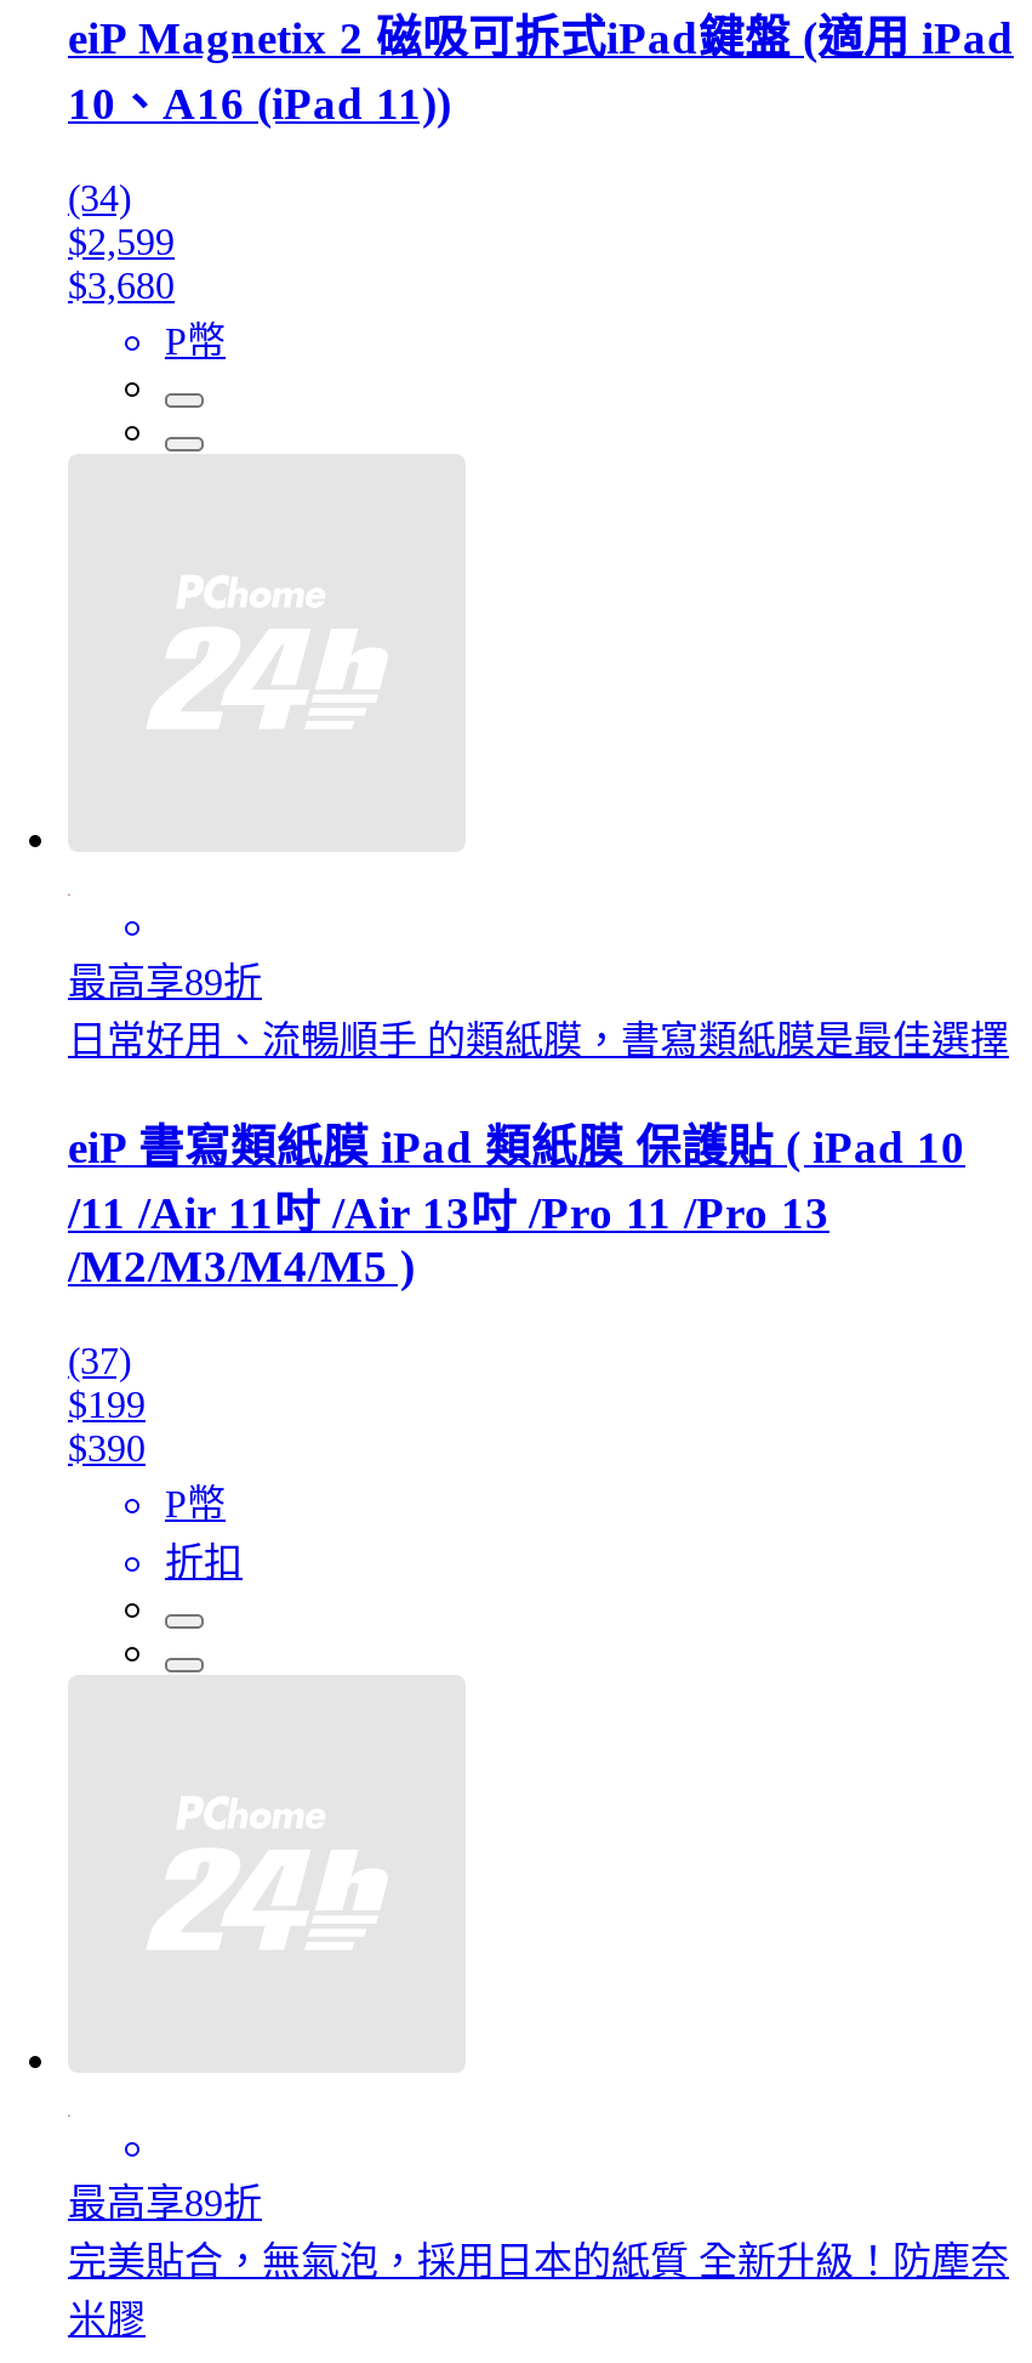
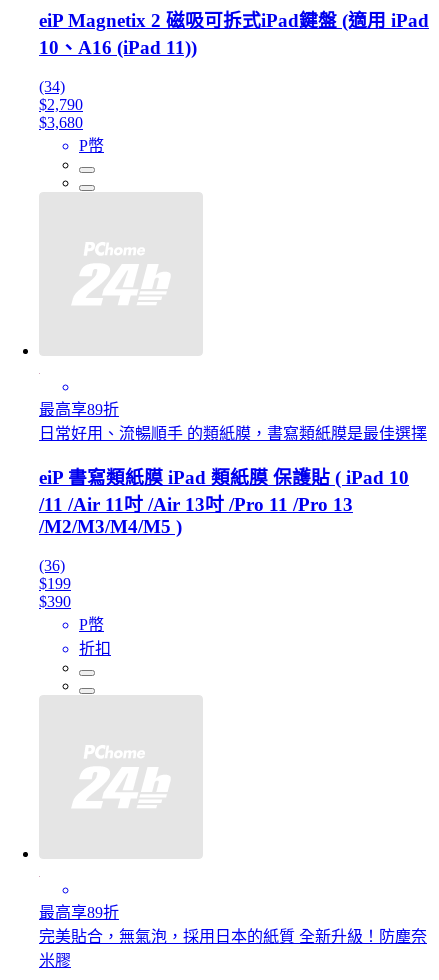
[68,220,175,261] $2,599 -> [39,95,83,112] $2,790
[68,1340,131,1381] (37) -> [39,557,65,574] (36)

